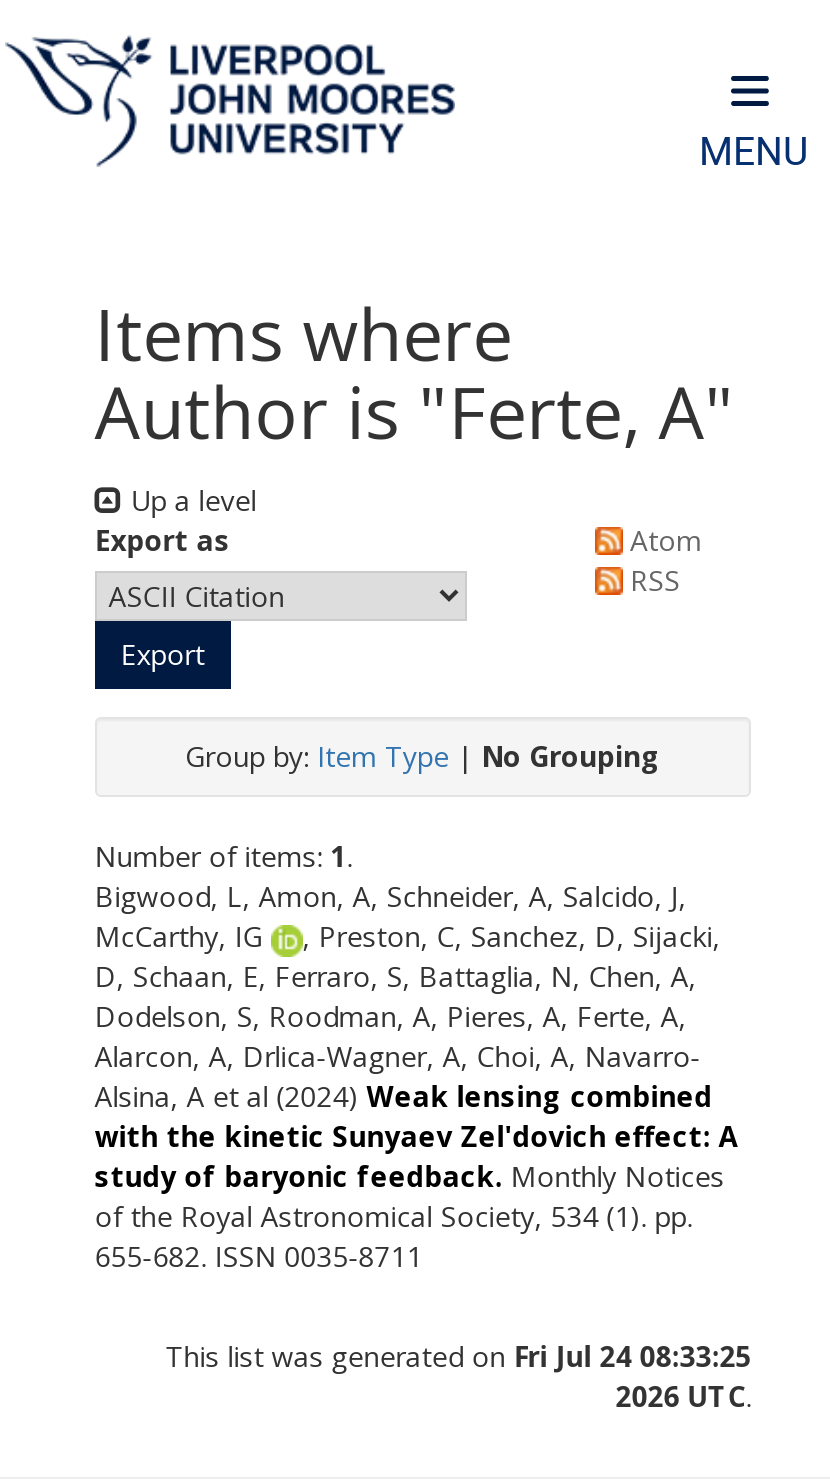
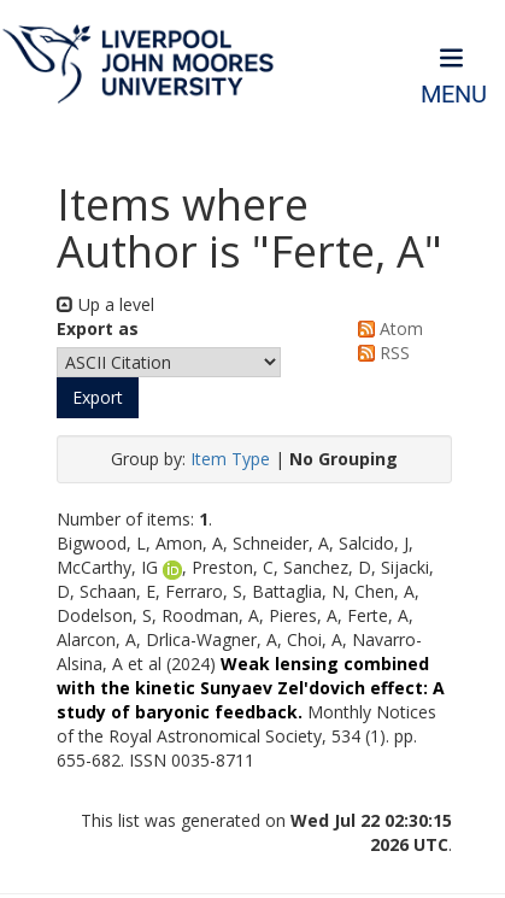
[165,1336,751,1374] This list was generated on Fri Jul 24 08:33:25 -> [81,808,452,831] This list was generated on Wed Jul 22 02:30:15

